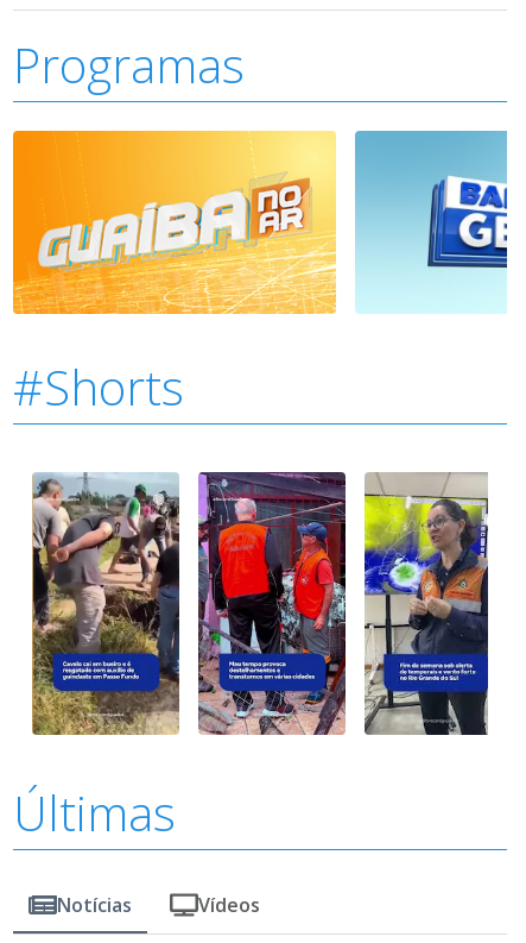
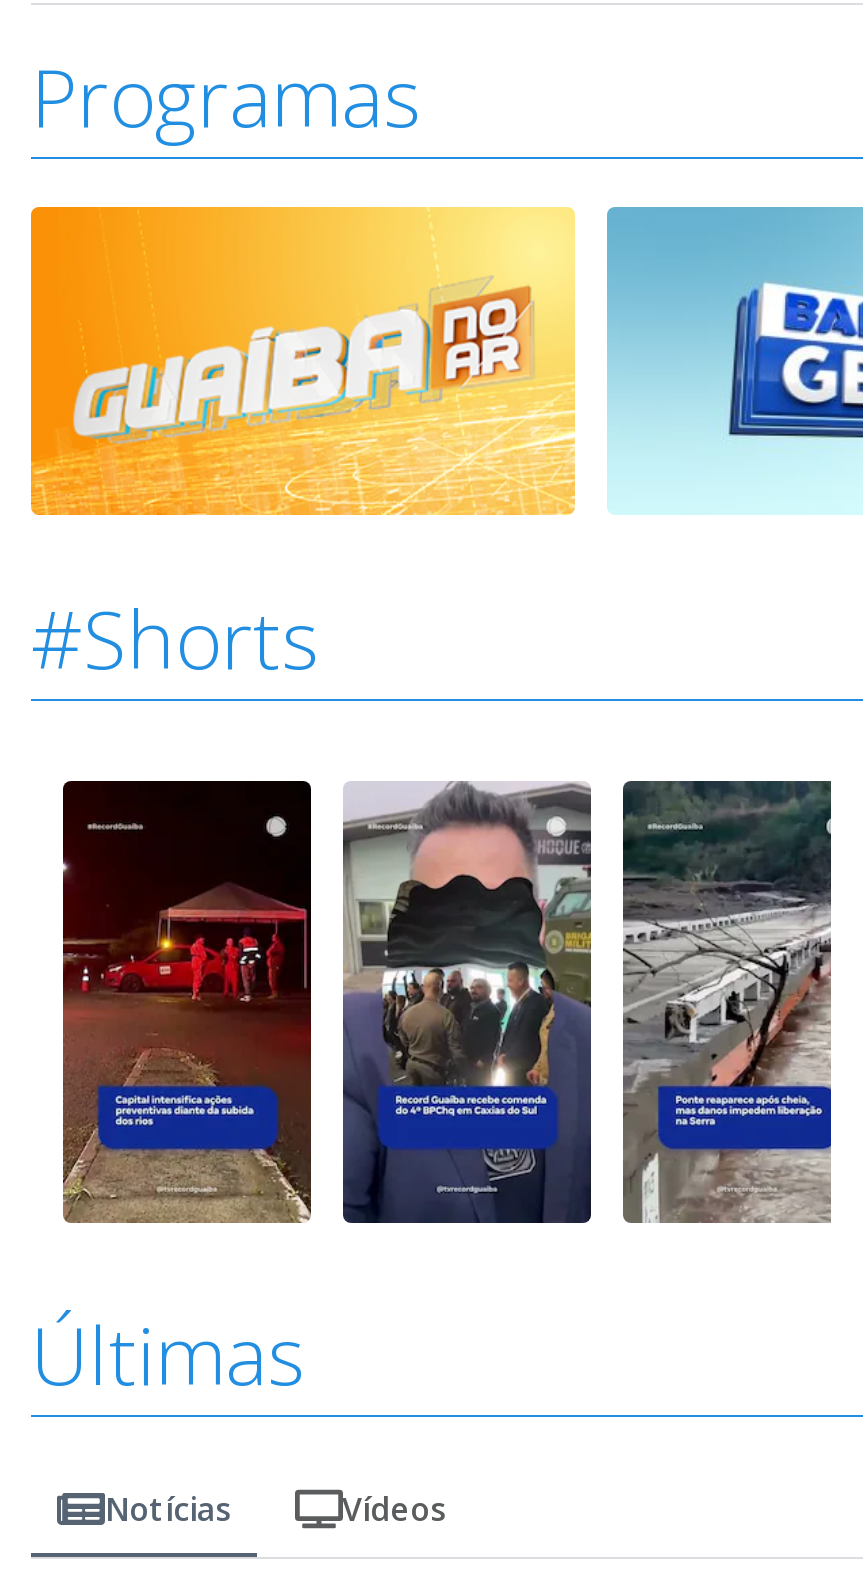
[31,472,180,735] [image] -> [61,779,313,1223] [image]
[197,471,347,736] [image] -> [341,781,593,1225] [image]
[363,473,489,736] [image] -> [621,781,833,1223] [image]

